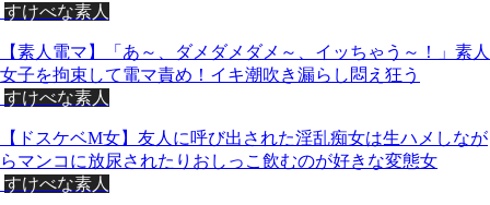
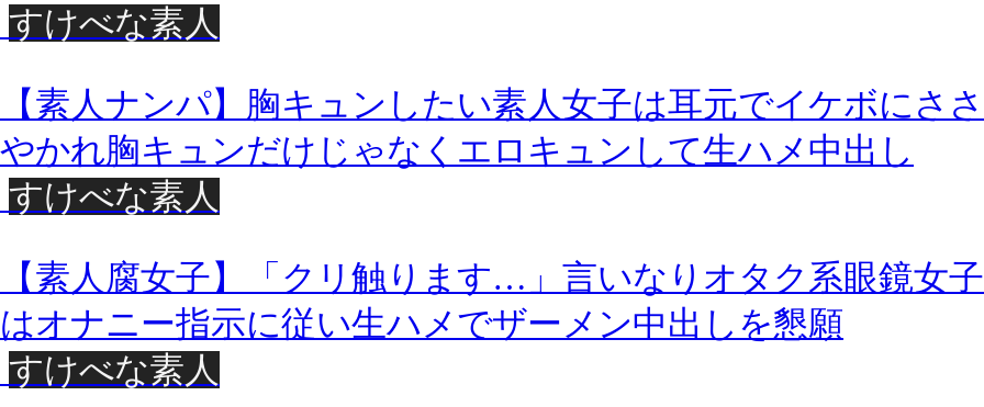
[0,43,490,84] 【素人電マ】「あ～、ダメダメダメ～、イッちゃう～！」素人 | 女子を拘束して電マ責め！イキ潮吹き漏らし悶え狂う -> [0,86,984,169] 【素人ナンパ】胸キュンしたい素人女子は耳元でイケボにささ | やかれ胸キュンだけじゃなくエロキュンして生ハメ中出し
[0,129,488,170] 【ドスケベM女】友人に呼び出された淫乱痴女は生ハメしなが | らマンコに放尿されたりおしっこ飲むのが好きな変態女 -> [0,259,984,342] 【素人腐女子】「クリ触ります…」言いなりオタク系眼鏡女子 | はオナニー指示に従い生ハメでザーメン中出しを懇願

